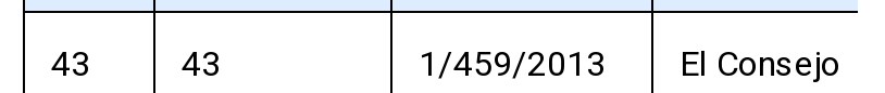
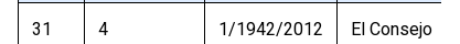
[51,44,606,85] 43 | 43 | 1/459/2013 -> [32,19,323,40] 31 | 4 | 1/1942/2012

